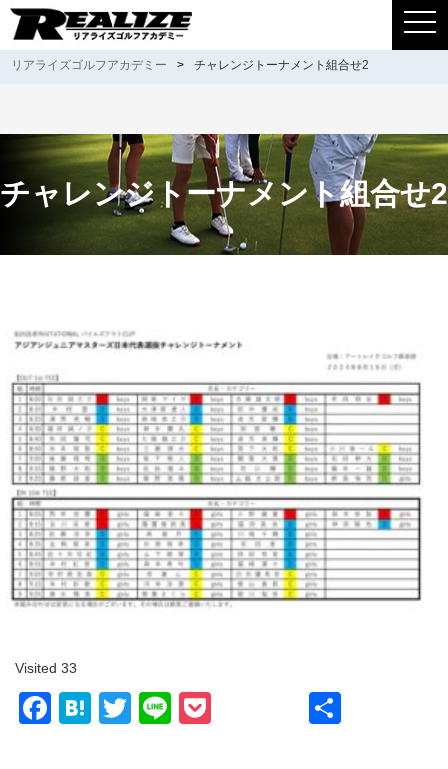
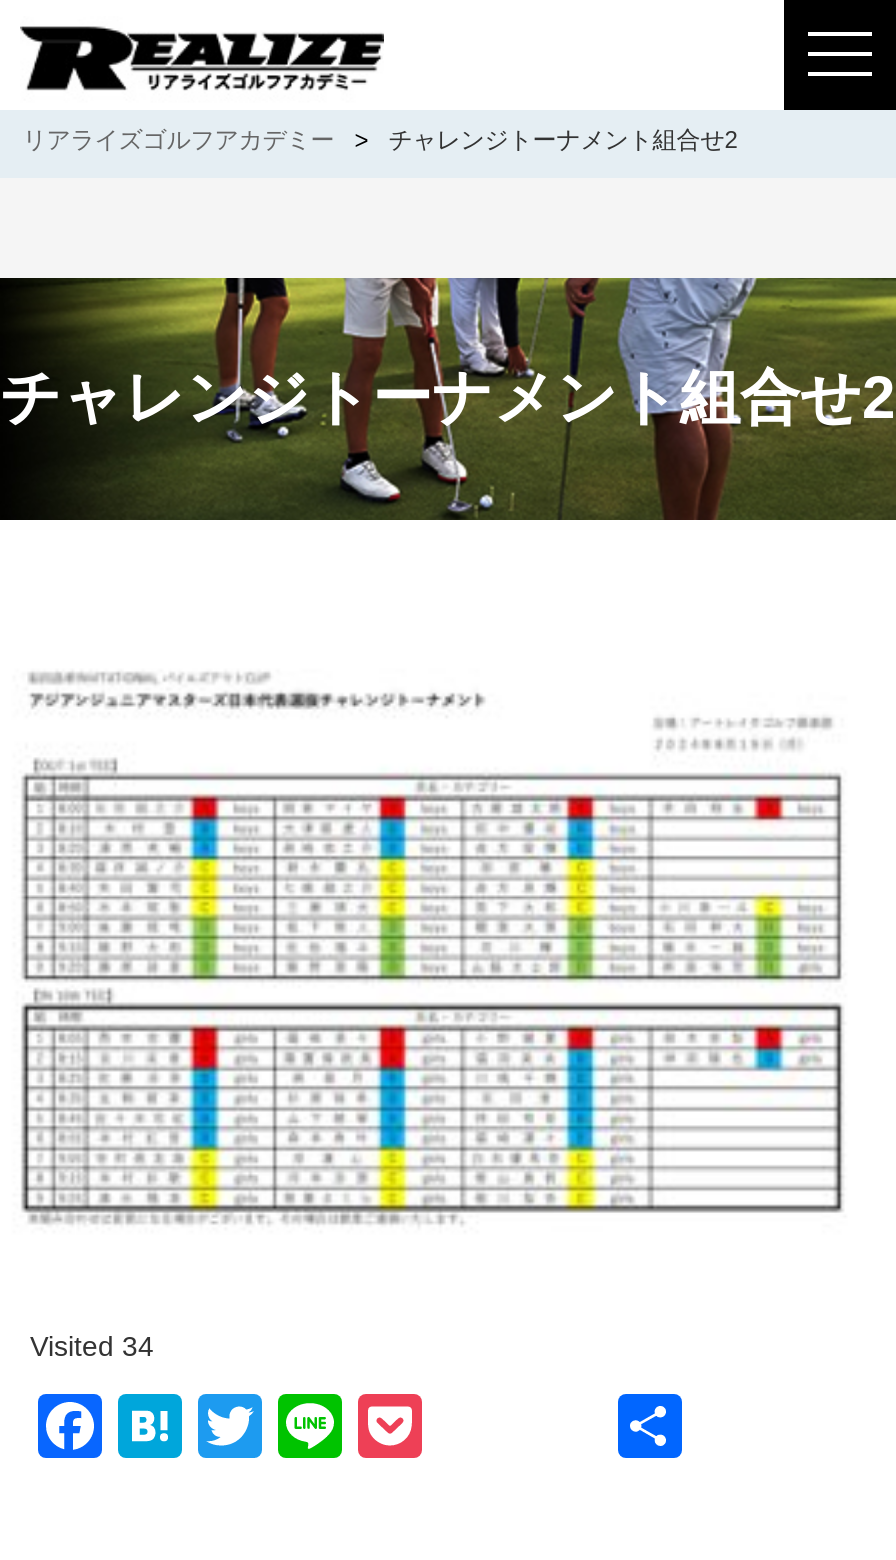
[15,660,77,676] Visited 33 -> [30,1330,154,1362] Visited 34

